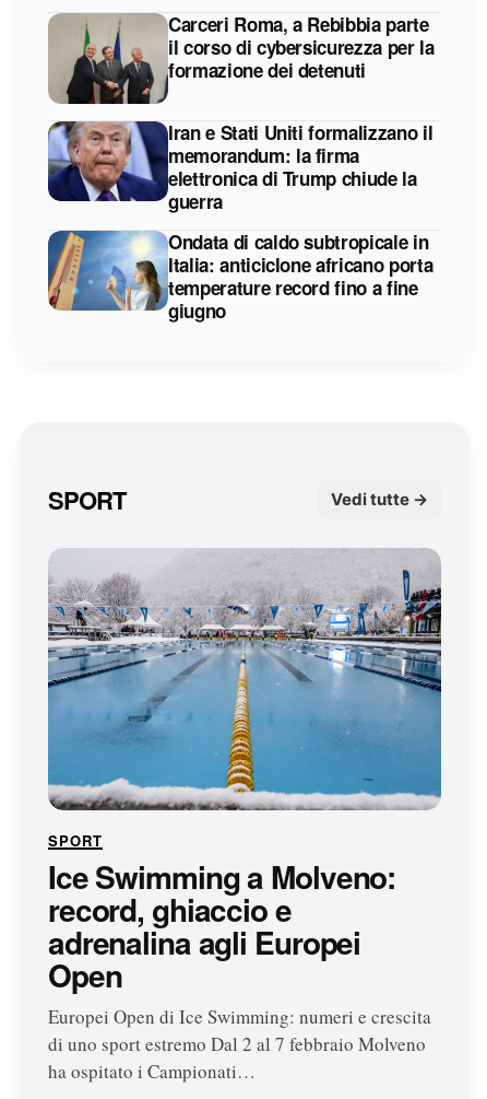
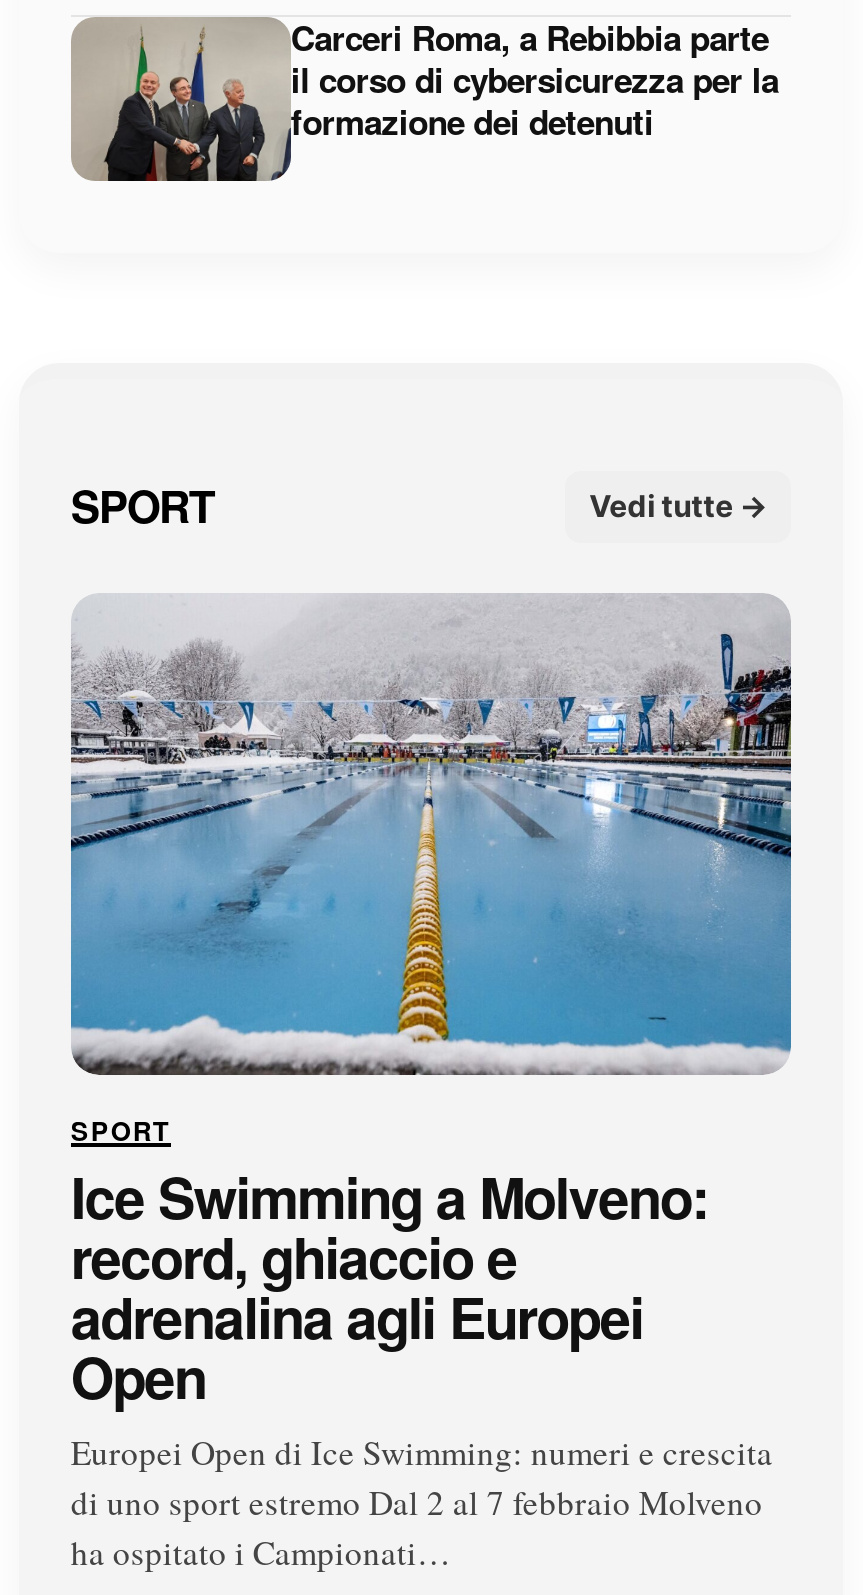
[47,119,433,323] [image] | Iran e Stati Uniti formalizzano il | memorandum: la firma | elettronica di Trump chiude la | guerra | Ondata di caldo subtropicale in | Italia: anticiclone africano porta | temperature record fino a fine | giugno -> none
[47,230,152,312] [image] -> none

